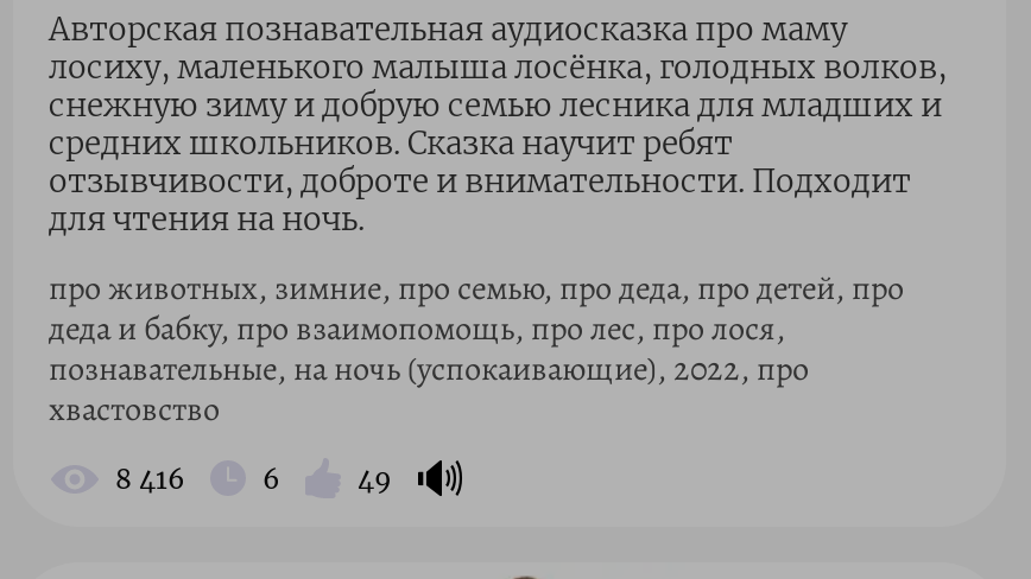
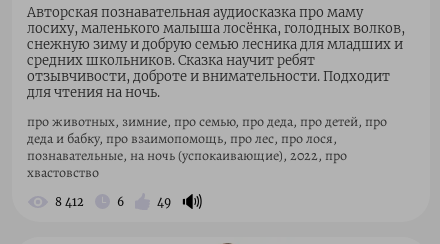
[115,462,184,496] 8 416 -> [55,195,84,209] 8 412

